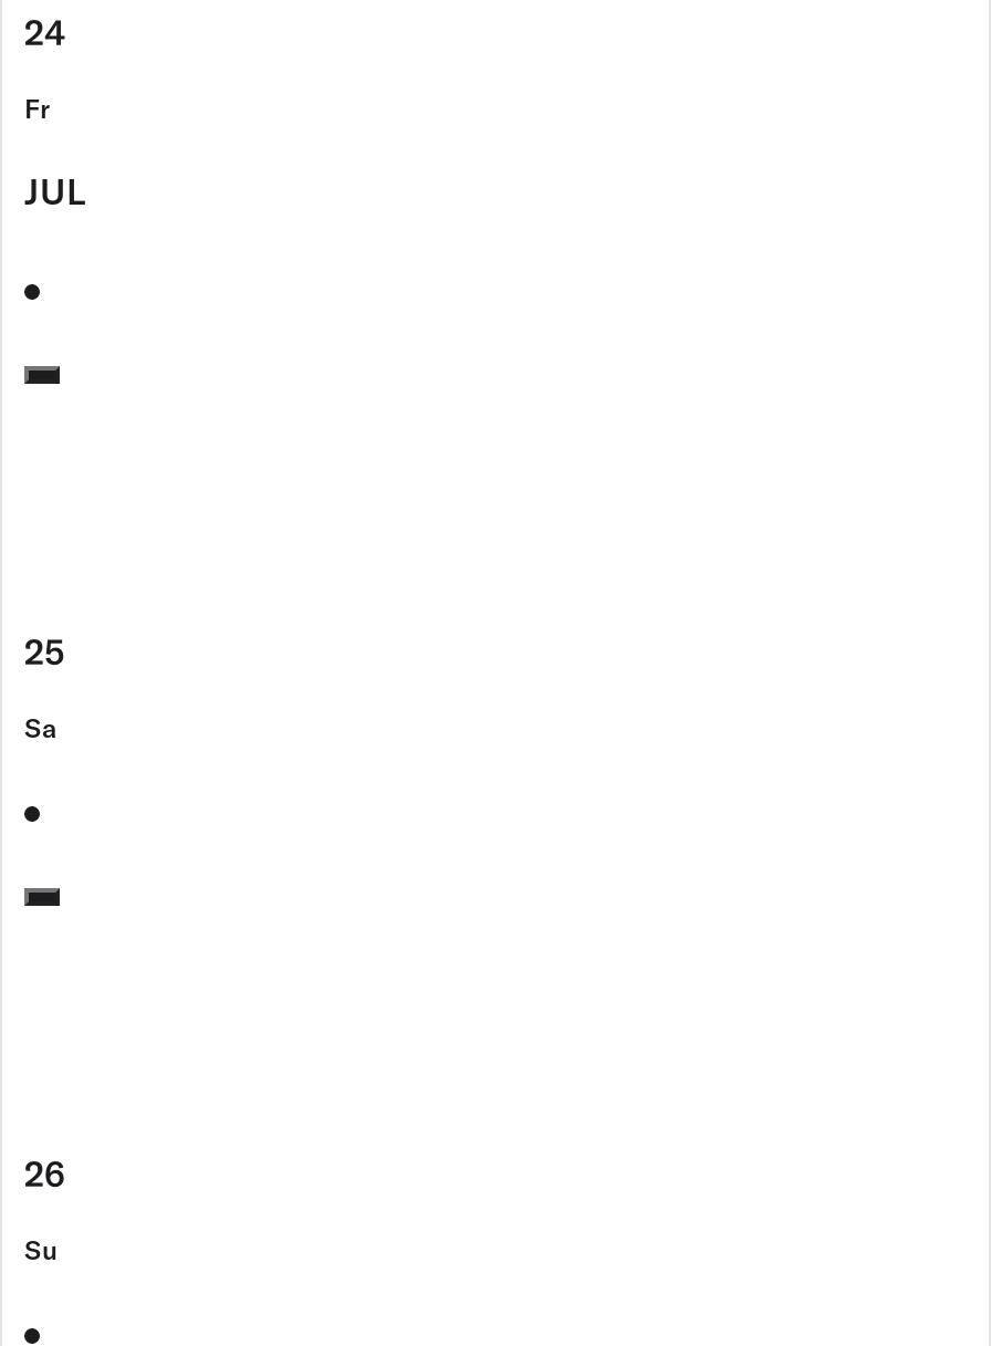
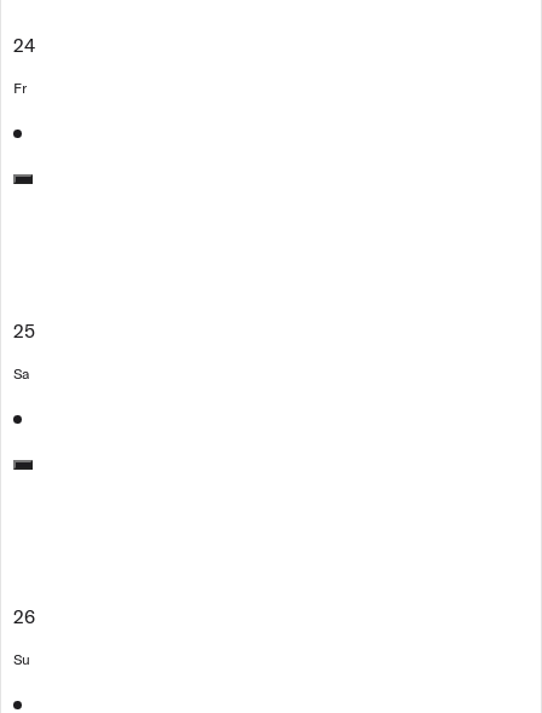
[24,170,86,214] JUL -> none

